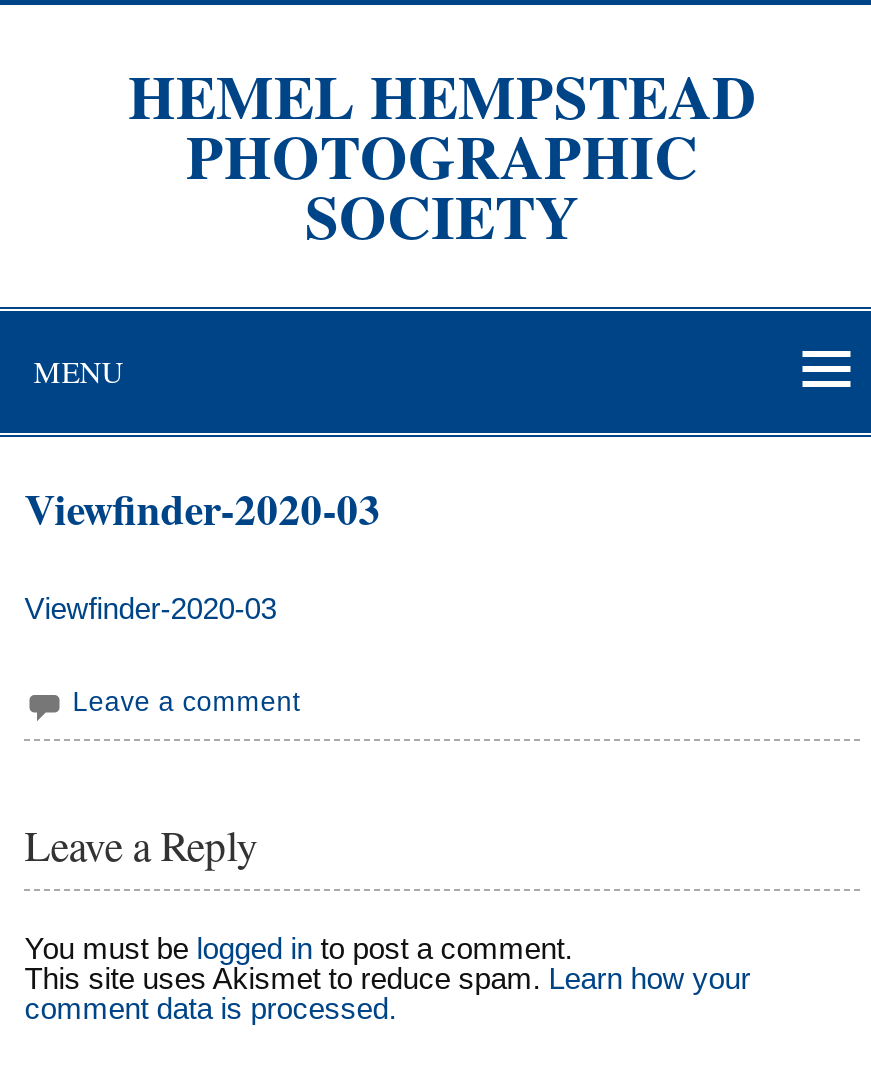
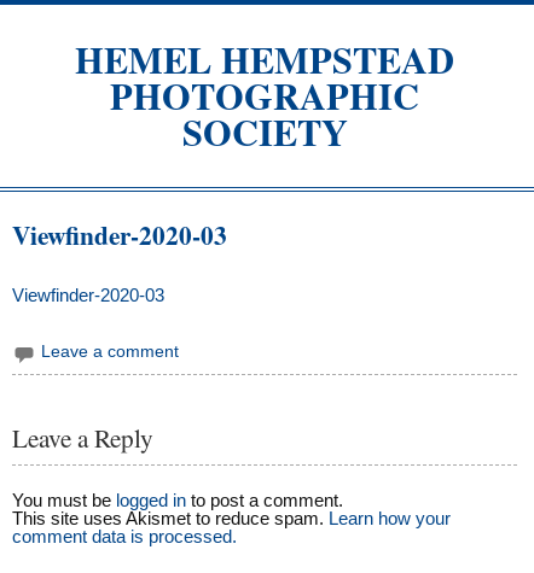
[34,350,124,390] MENU -> none

